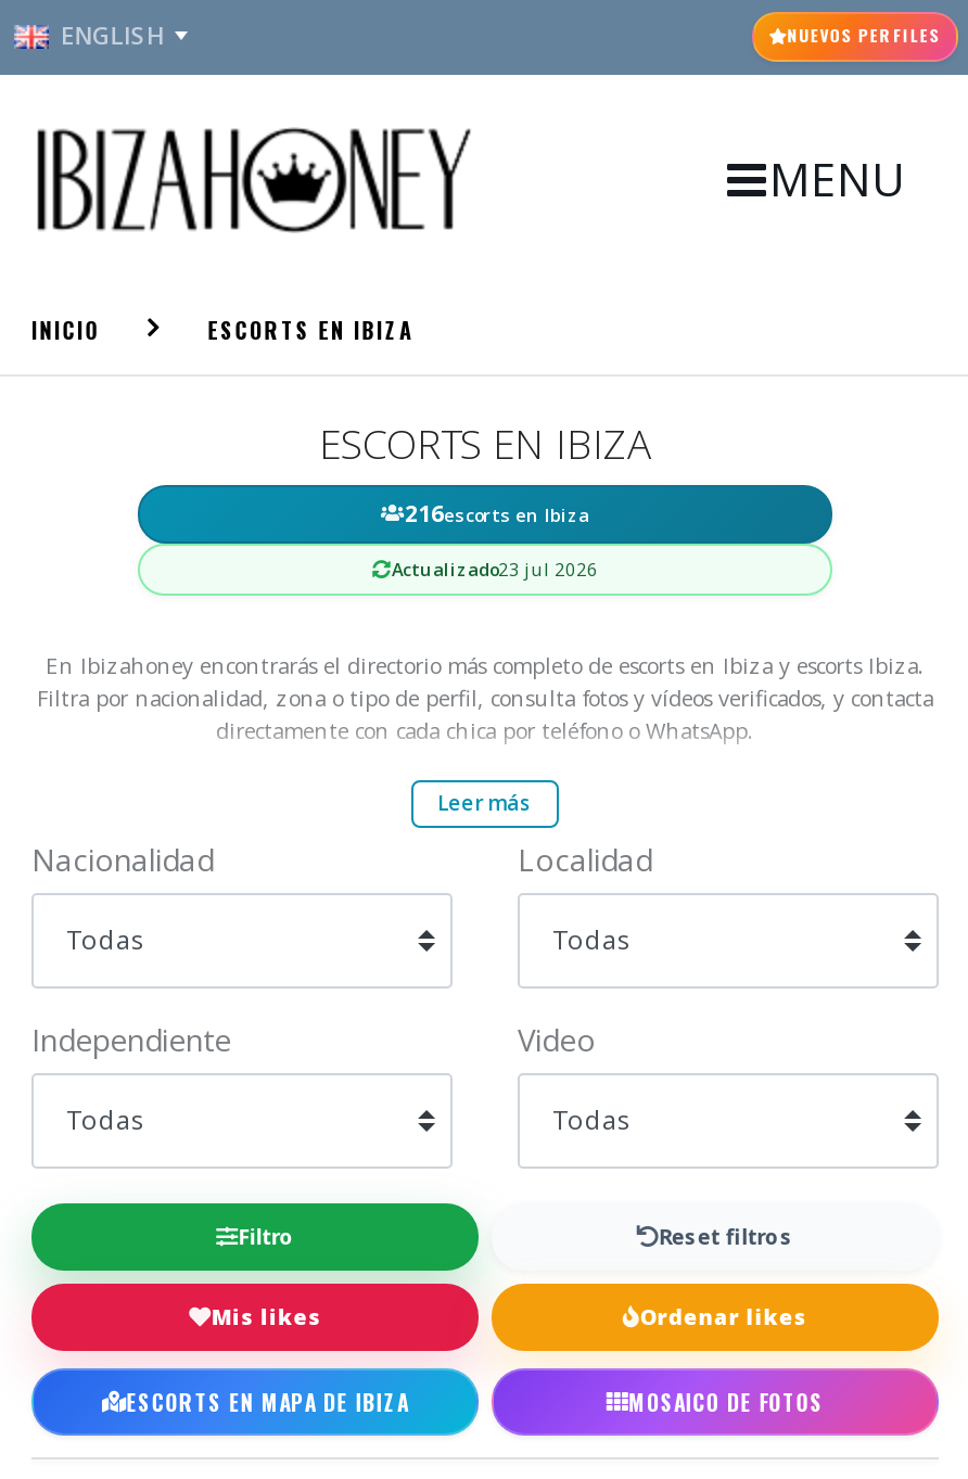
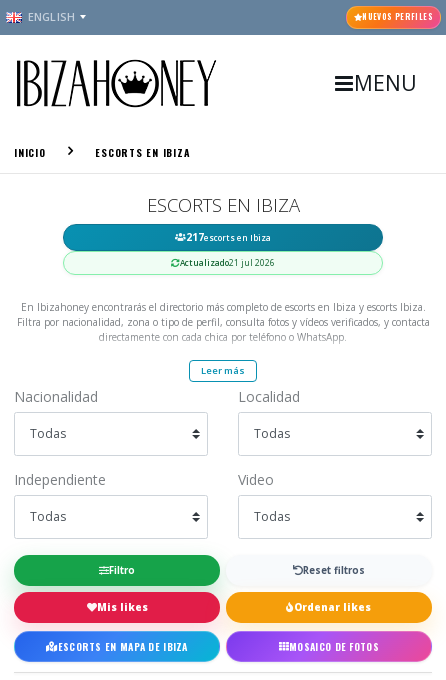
[405,498,589,529] 216escorts en Ibiza -> [186,230,271,244] 217escorts en Ibiza
[392,557,598,581] Actualizado23 jul 2026 -> [180,257,275,268] Actualizado21 jul 2026

